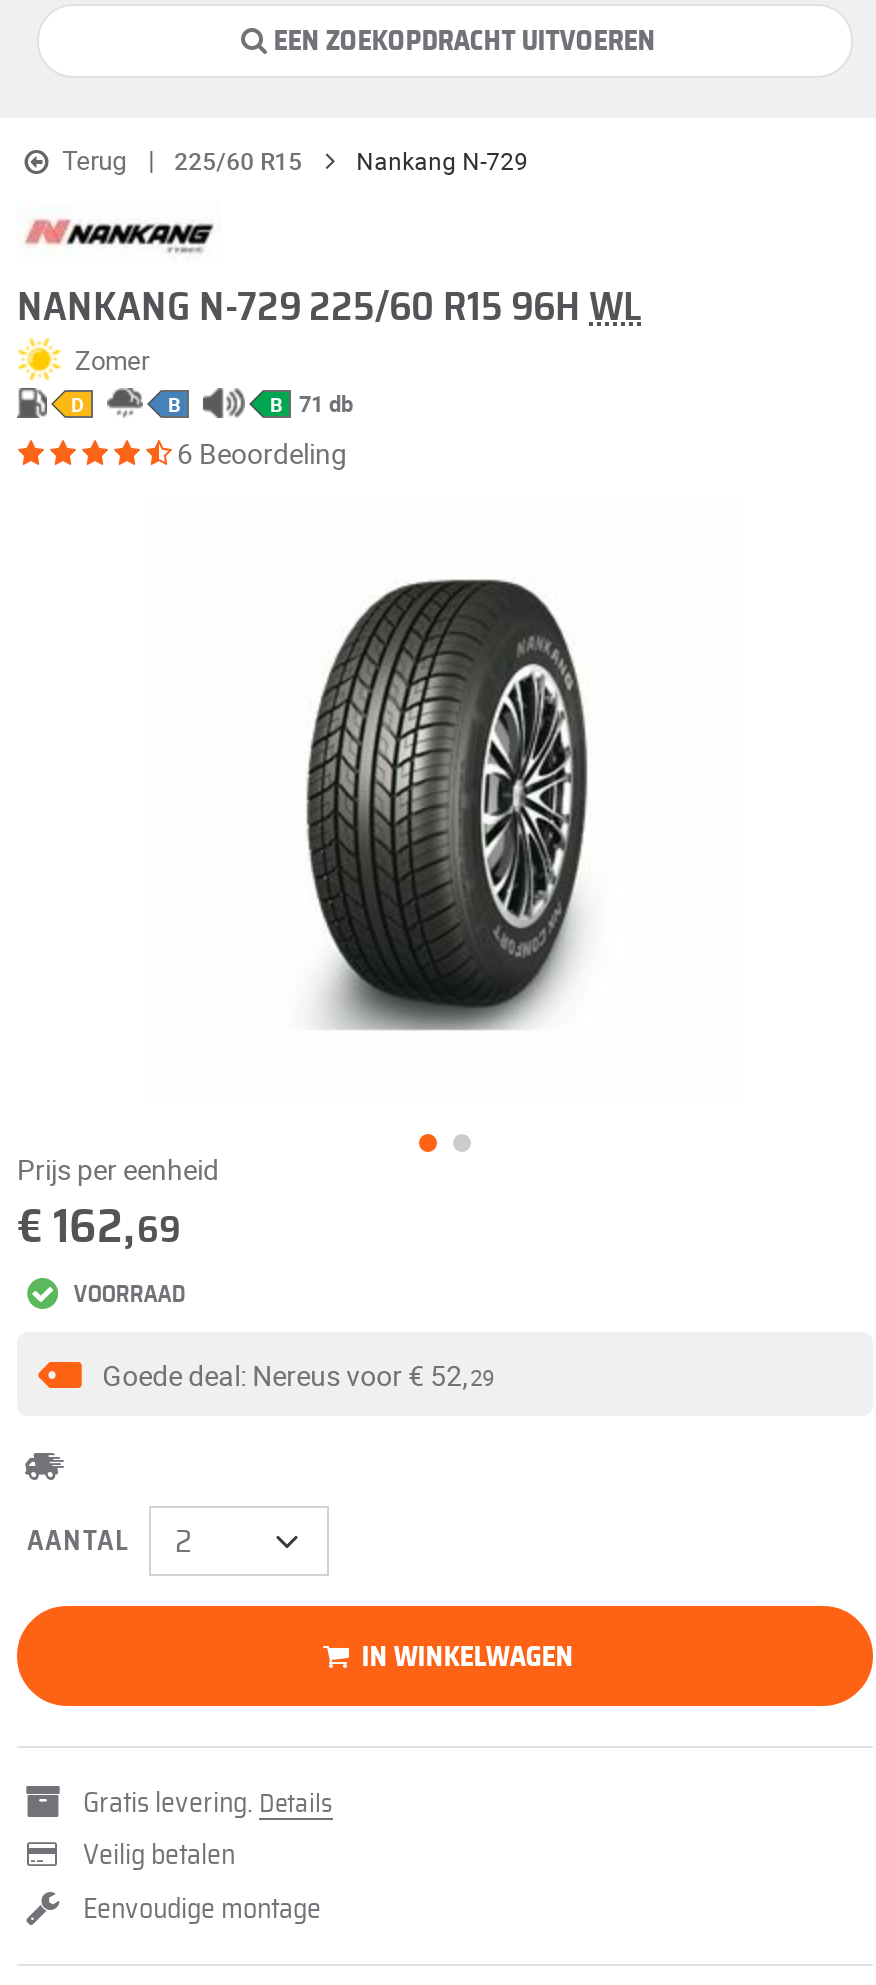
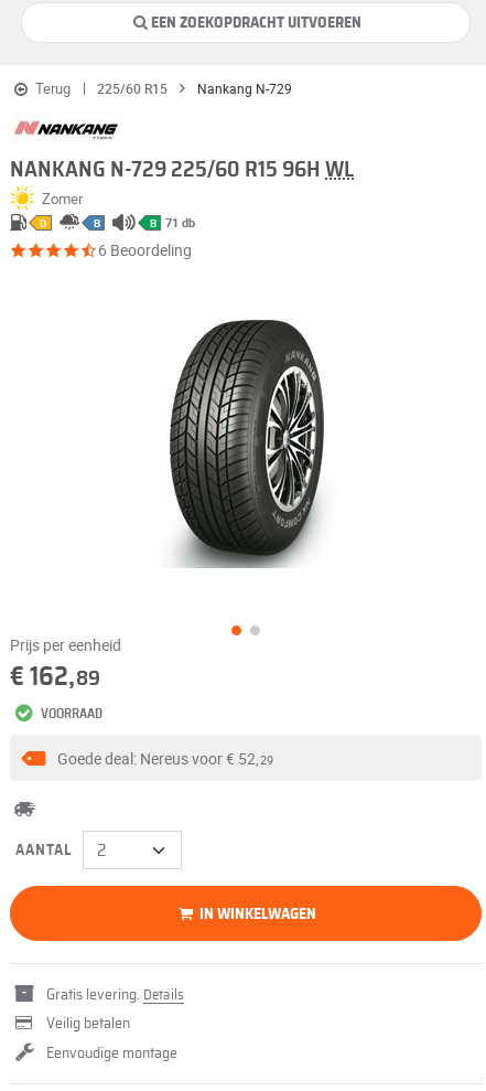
[17,1205,181,1253] € 162,69 -> [10,665,100,691] € 162,89

